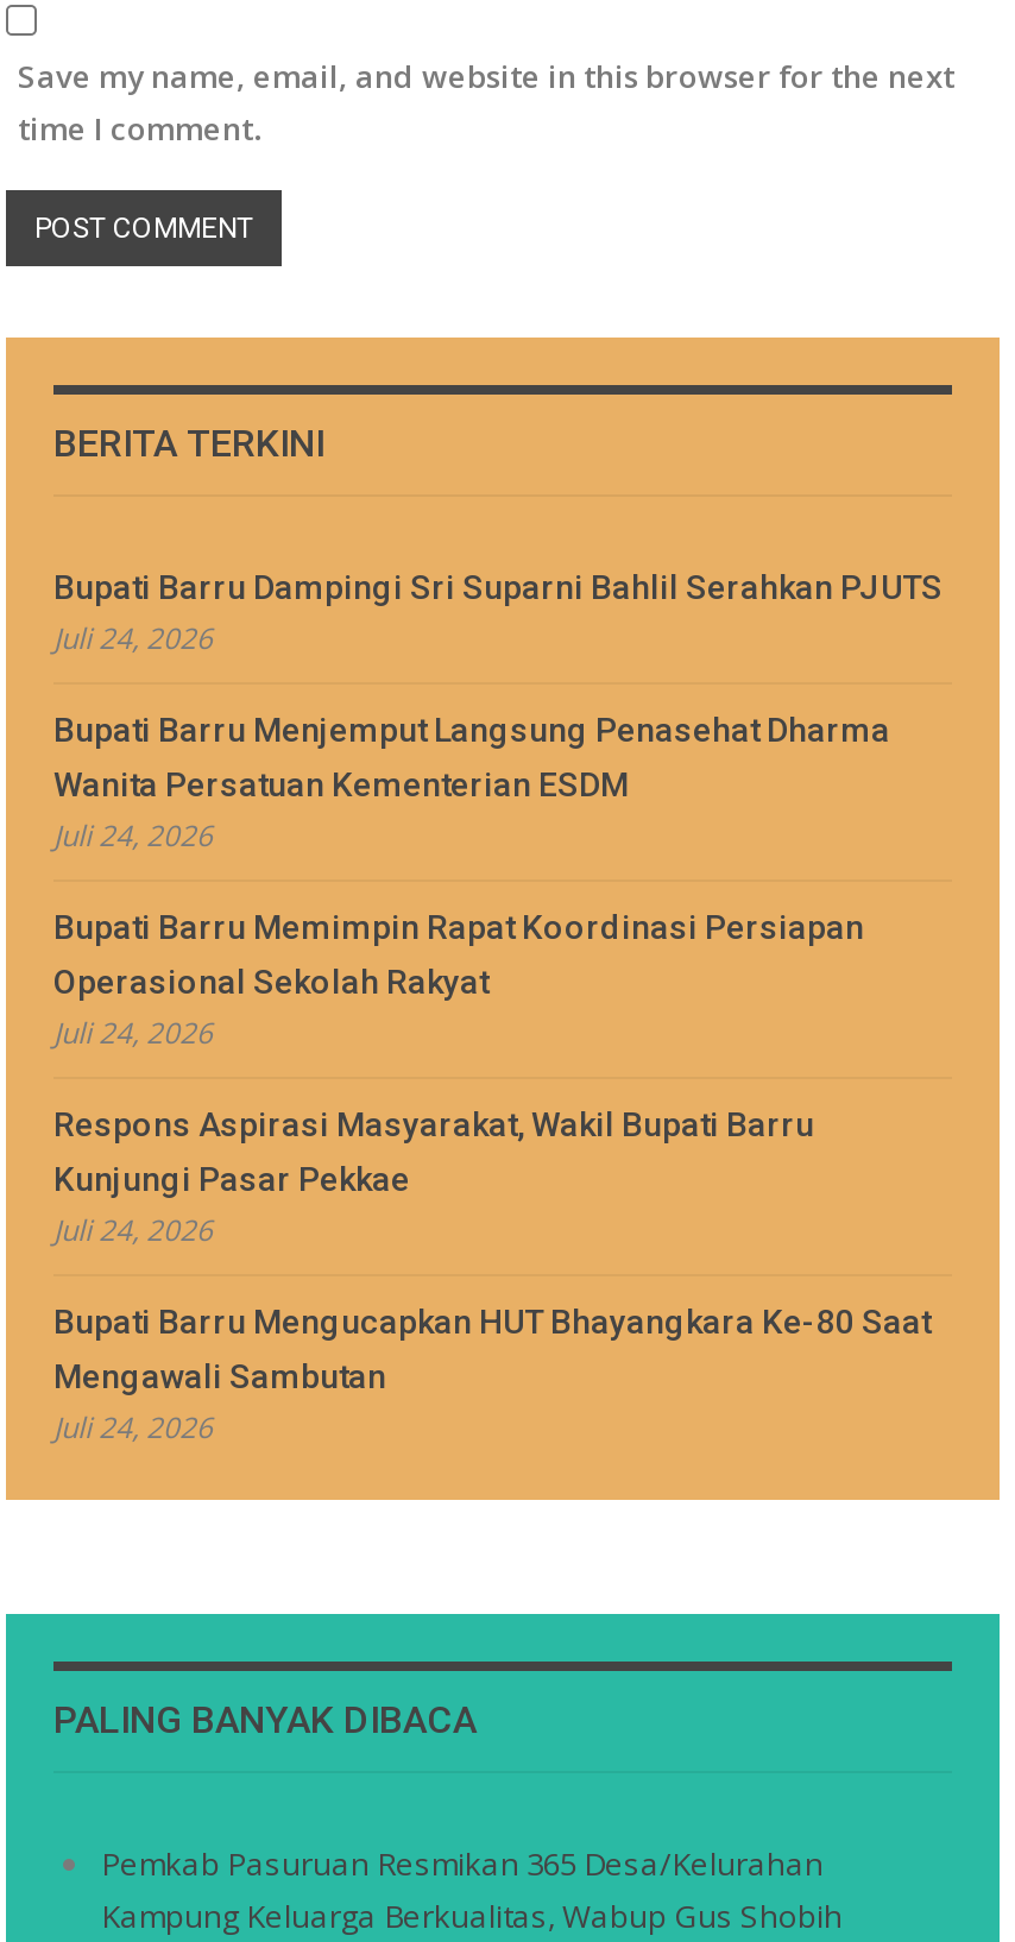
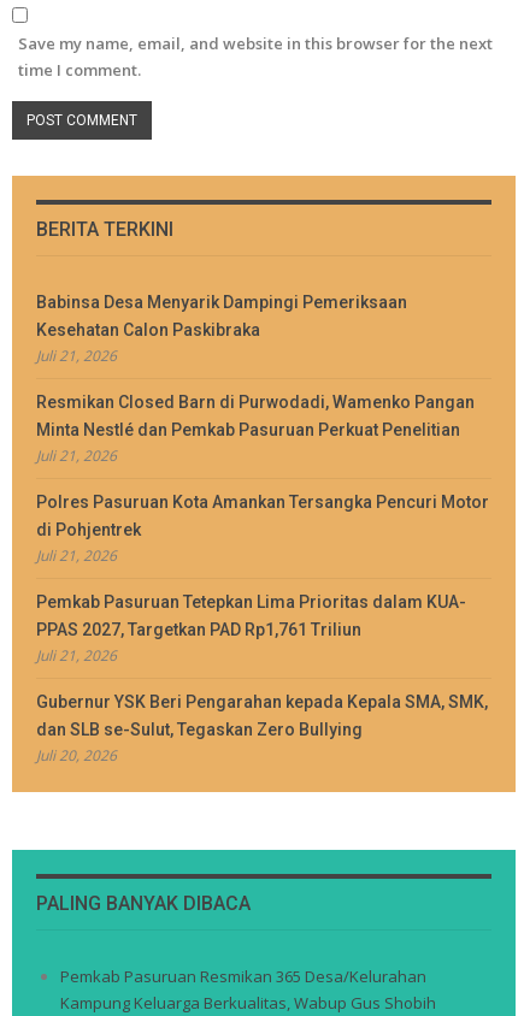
[53,568,943,658] Bupati Barru Dampingi Sri Suparni Bahlil Serahkan PJUTS | Juli 24, 2026 -> [36,292,407,366] Babinsa Desa Menyarik Dampingi Pemeriksaan | Kesehatan Calon Paskibraka | Juli 21, 2026
[53,710,890,855] Bupati Barru Menjemput Langsung Penasehat Dharma | Wanita Persatuan Kementerian ESDM | Juli 24, 2026 -> [36,392,475,466] Resmikan Closed Barn di Purwodadi, Wamenko Pangan | Minta Nestlé dan Pemkab Pasuruan Perkuat Penelitian | Juli 21, 2026
[53,908,864,1053] Bupati Barru Memimpin Rapat Koordinasi Persiapan | Operasional Sekolah Rakyat | Juli 24, 2026 -> [36,492,489,566] Polres Pasuruan Kota Amankan Tersangka Pencuri Motor | di Pohjentrek | Juli 21, 2026
[53,1105,814,1250] Respons Aspirasi Masyarakat, Wakil Bupati Barru | Kunjungi Pasar Pekkae | Juli 24, 2026 -> [36,592,466,666] Pemkab Pasuruan Tetepkan Lima Prioritas dalam KUA- | PPAS 2027, Targetkan PAD Rp1,761 Triliun | Juli 21, 2026
[53,1302,931,1447] Bupati Barru Mengucapkan HUT Bhayangkara Ke-80 Saat | Mengawali Sambutan | Juli 24, 2026 -> [36,692,488,765] Gubernur YSK Beri Pengarahan kepada Kepala SMA, SMK, | dan SLB se-Sulut, Tegaskan Zero Bullying | Juli 20, 2026

